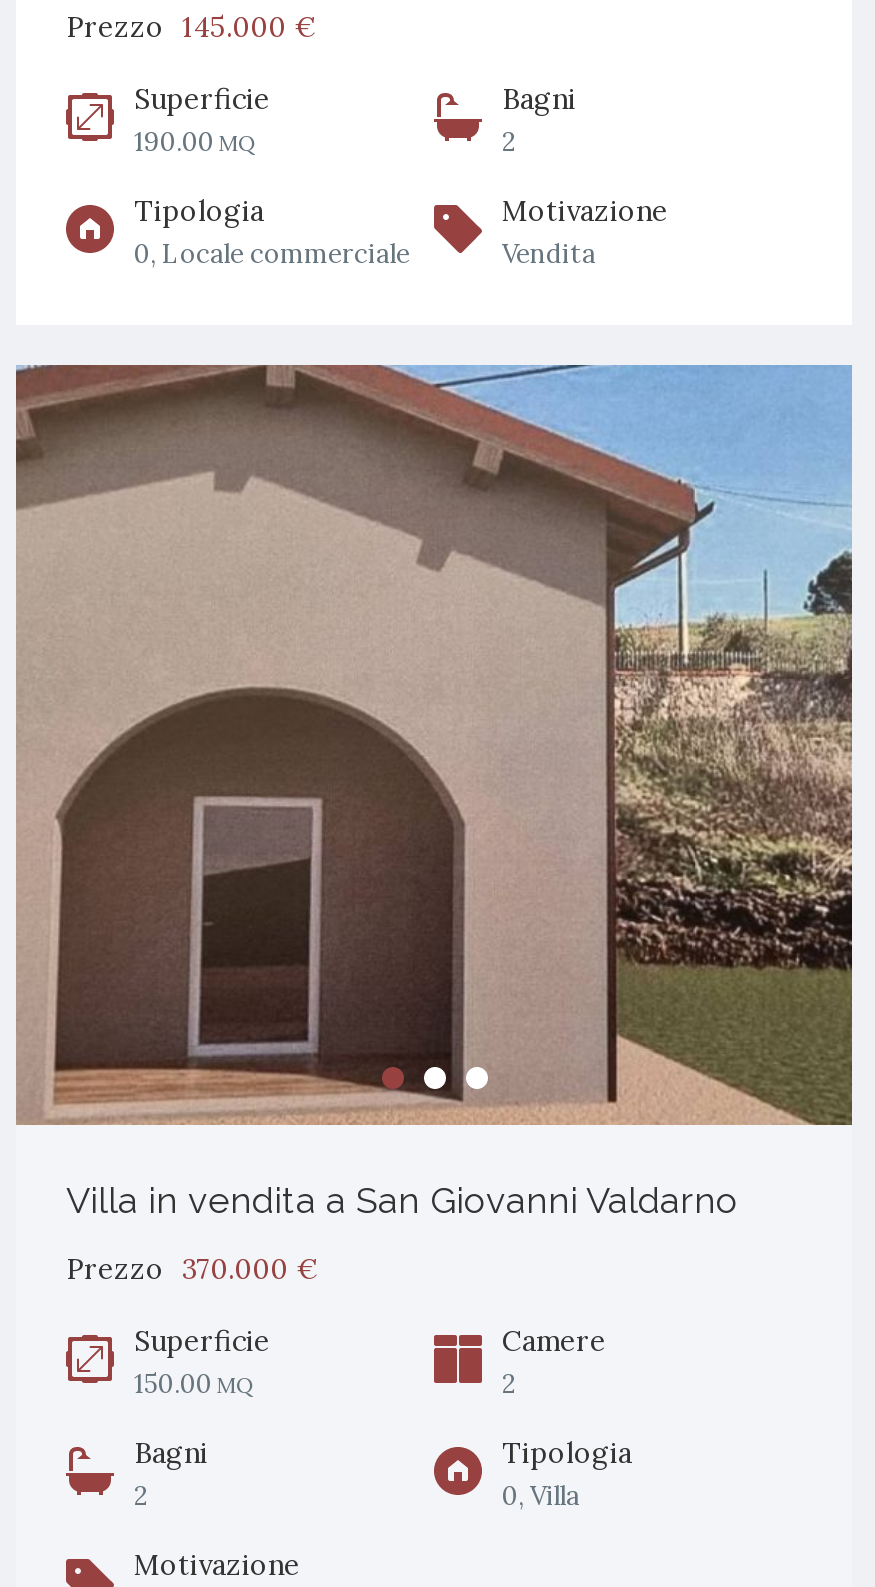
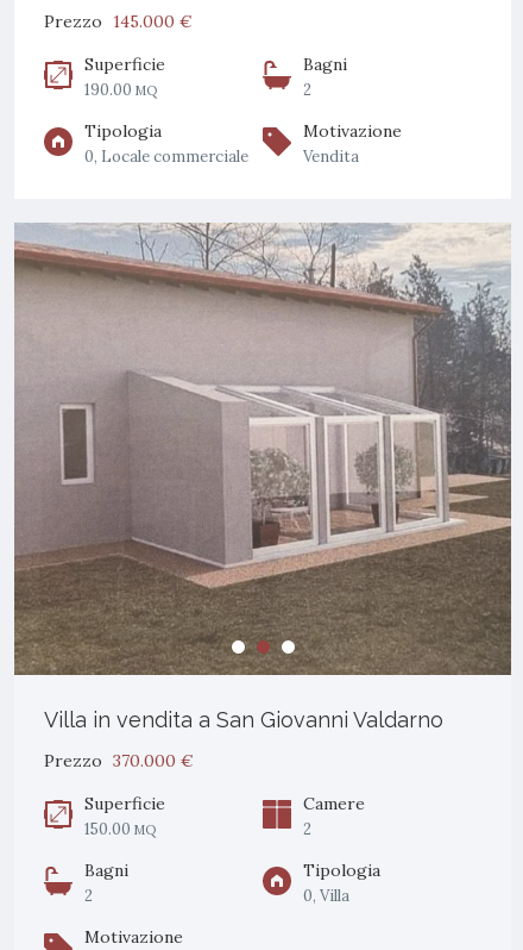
[16,363,854,1127] [image] -> [14,223,511,676] [image]

